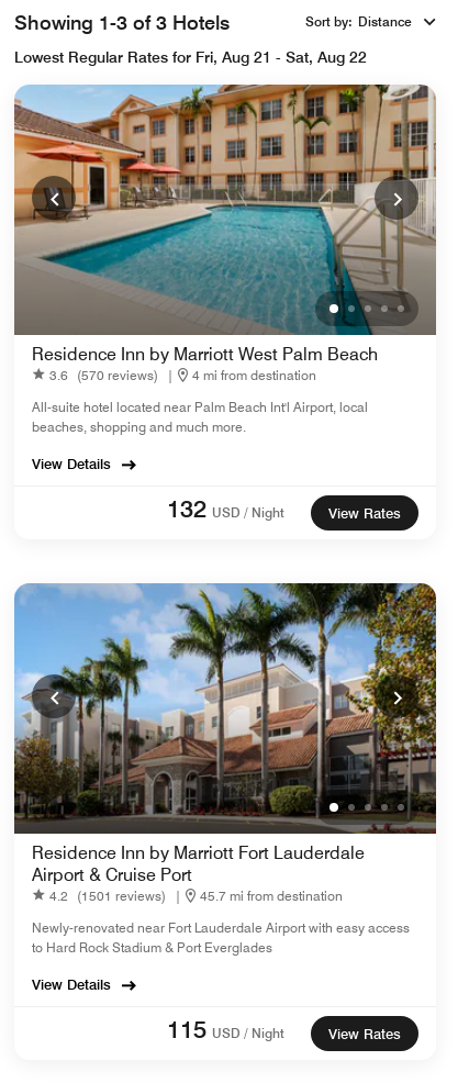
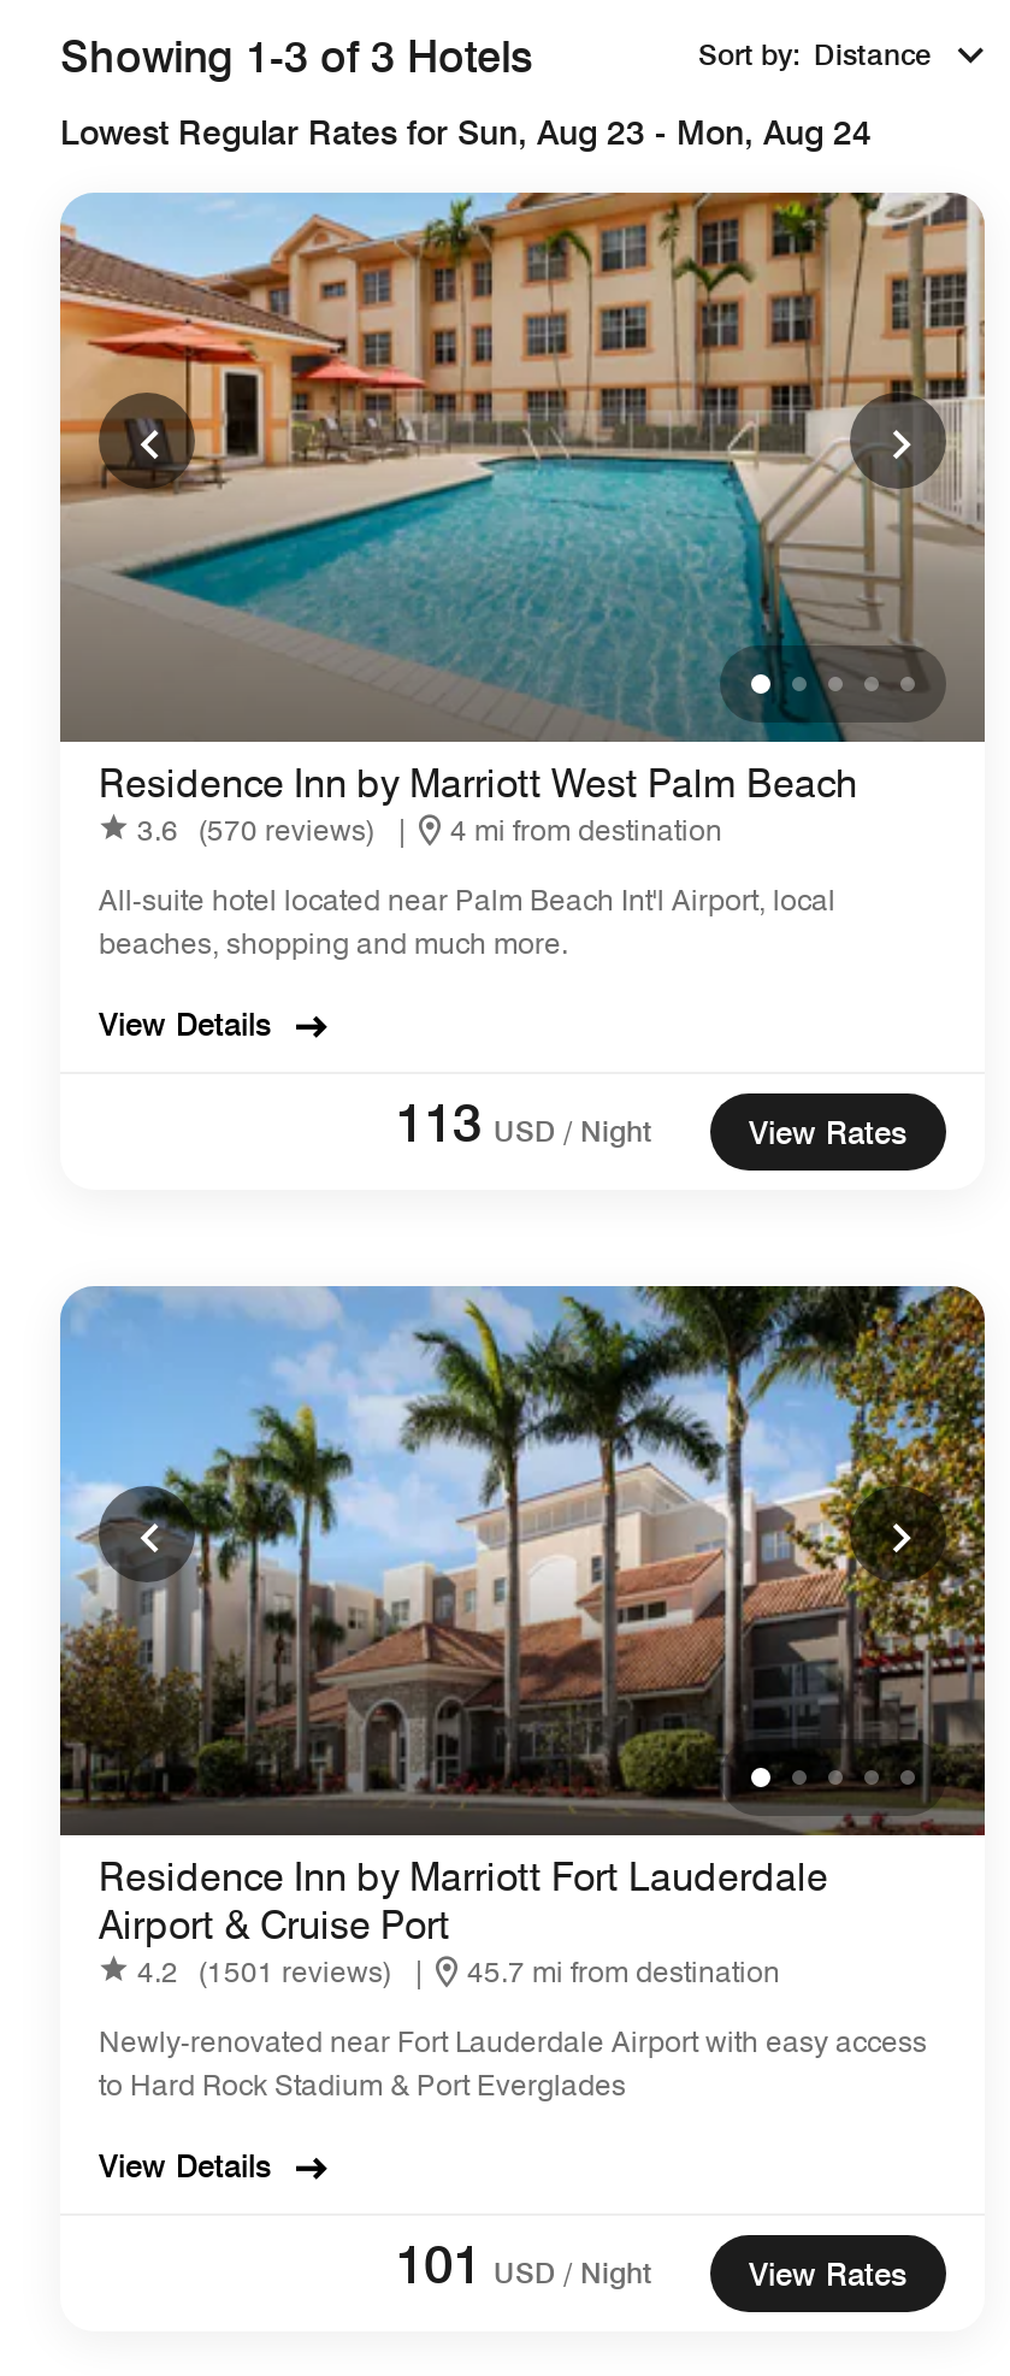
[14,48,367,66] Lowest Regular Rates for Fri, Aug 21 - Sat, Aug 22 -> [60,113,872,152] Lowest Regular Rates for Sun, Aug 23 - Mon, Aug 24
[167,494,284,523] 132 USD / Night -> [395,1091,652,1154] 113 USD / Night
[167,1015,284,1043] 115 USD / Night -> [395,2233,652,2295] 101 USD / Night

